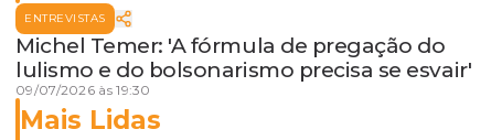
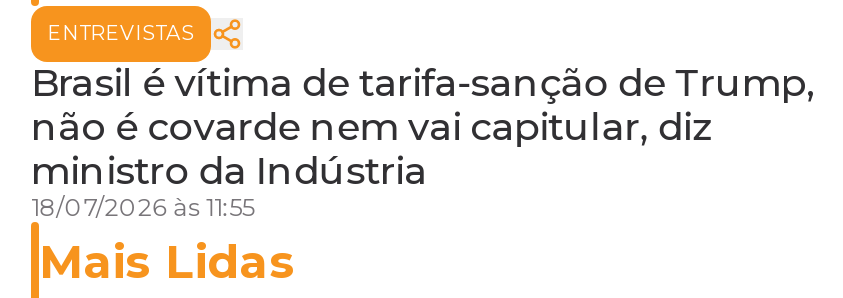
[15,34,471,99] Michel Temer: 'A fórmula de pregação do | lulismo e do bolsonarismo precisa se esvair' | 09/07/2026 às 19:30 -> [31,61,815,223] Brasil é vítima de tarifa-sanção de Trump, | não é covarde nem vai capitular, diz | ministro da Indústria | 18/07/2026 às 11:55

